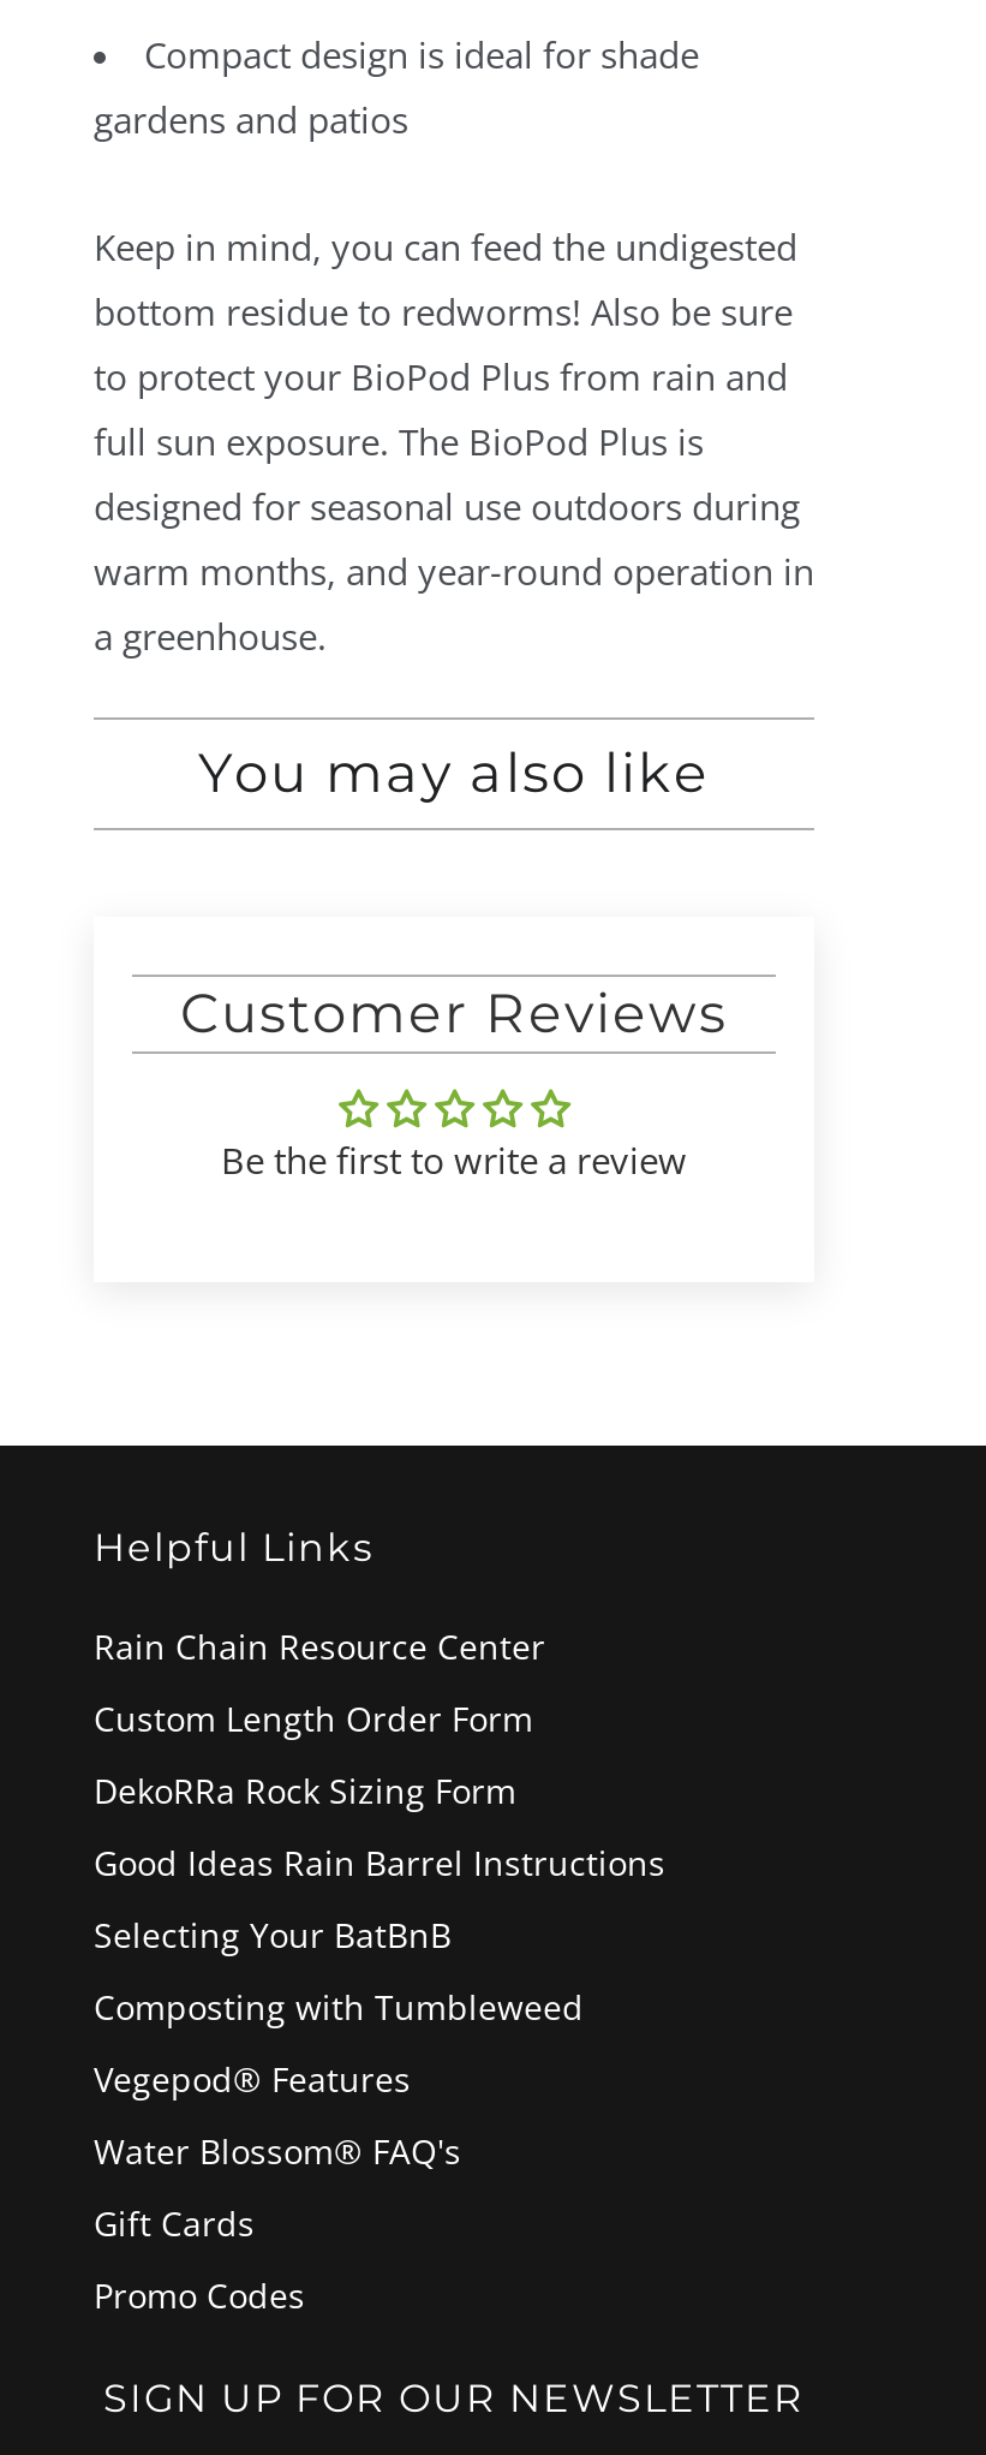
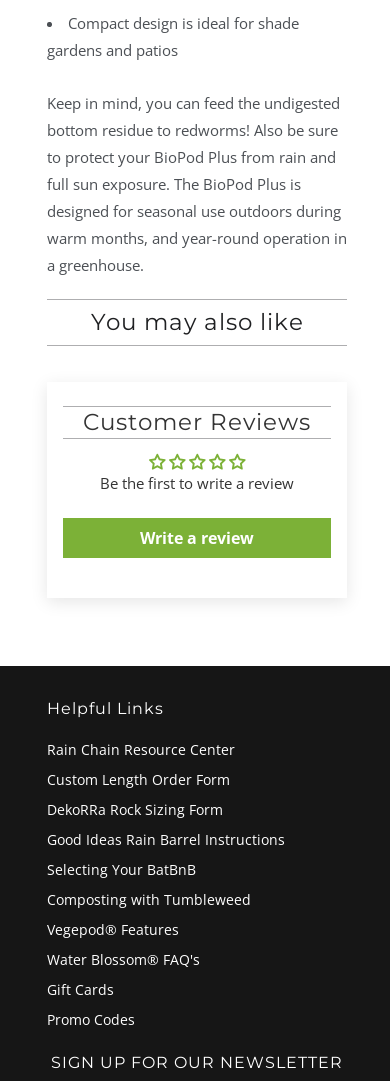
none -> [140,527,254,549] Write a review

